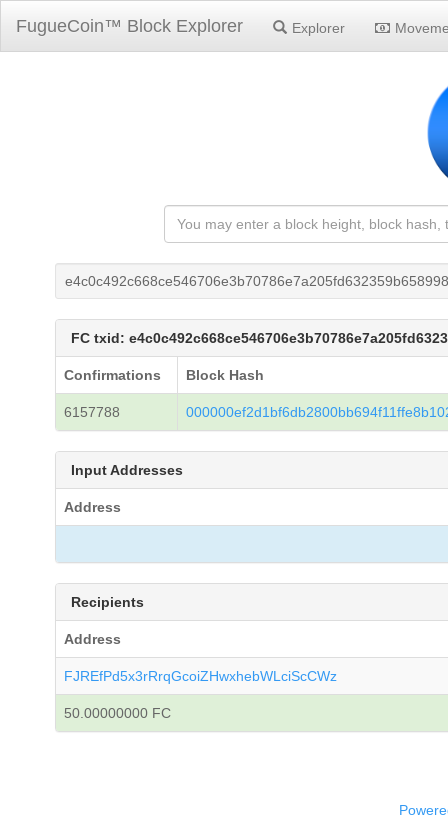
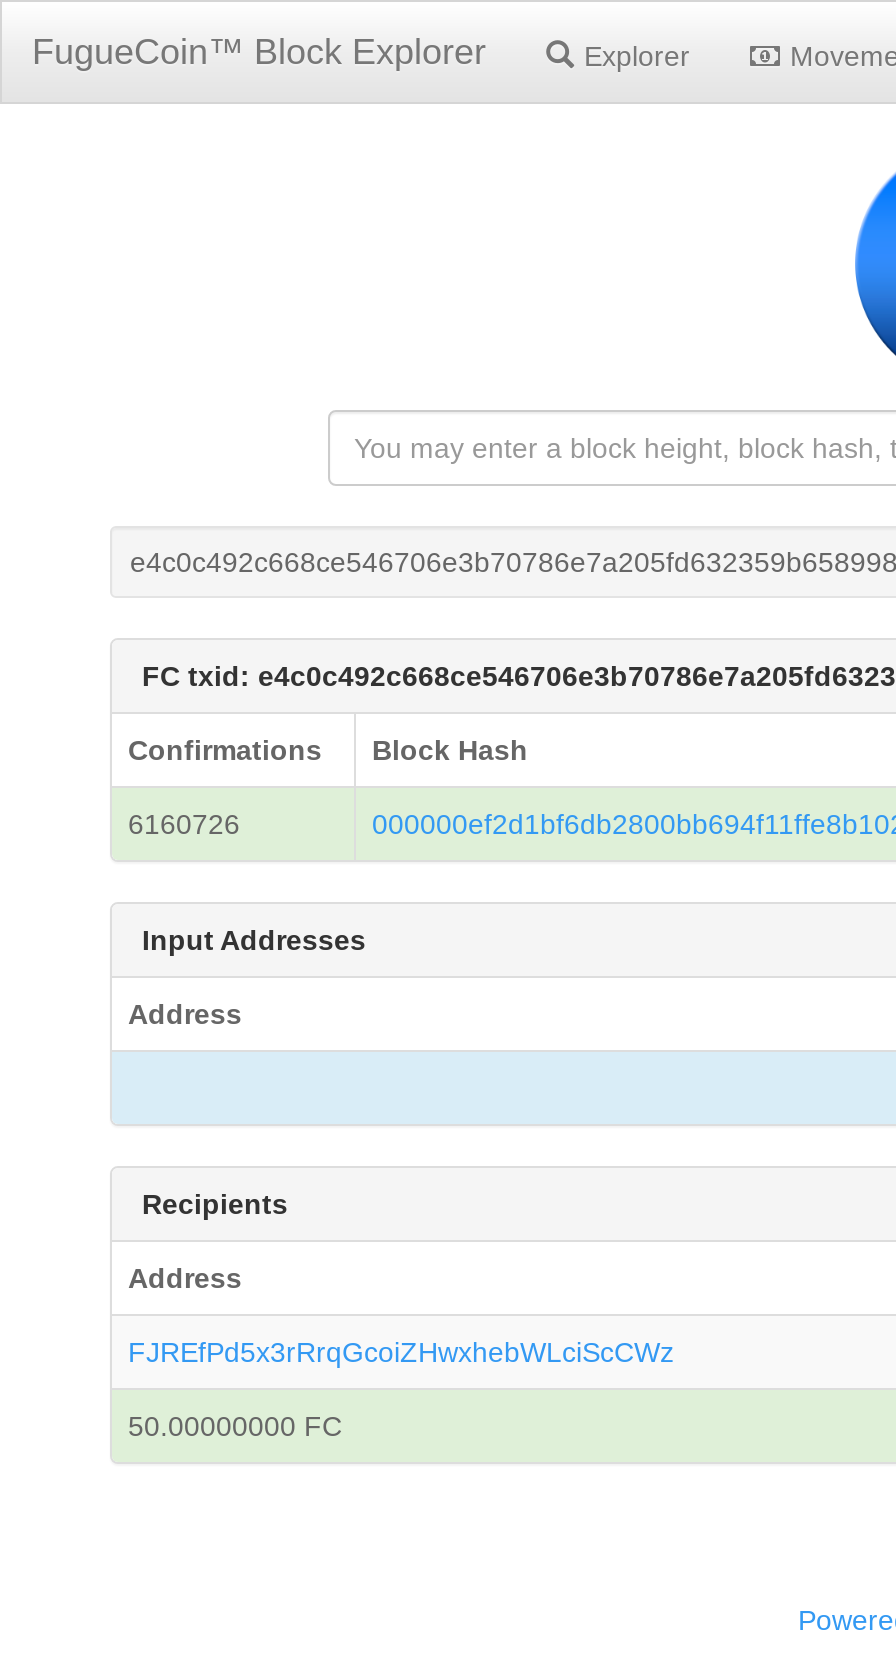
[64,404,120,420] 6157788 -> [128,808,240,840] 6160726

